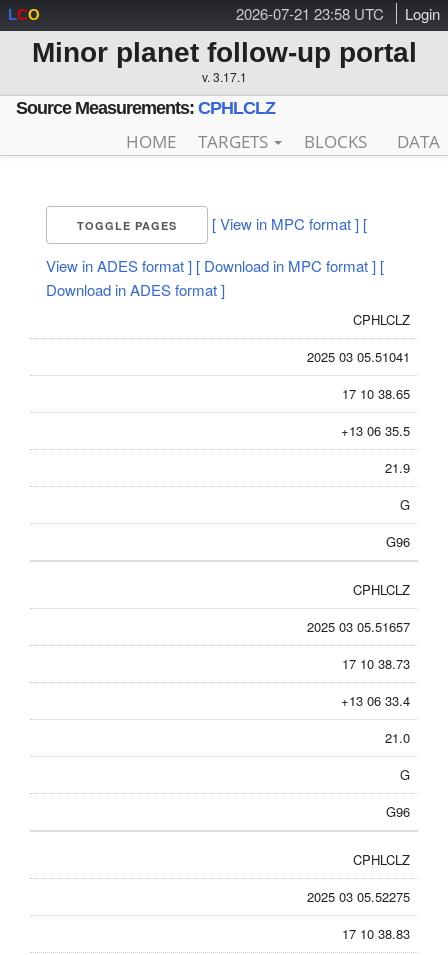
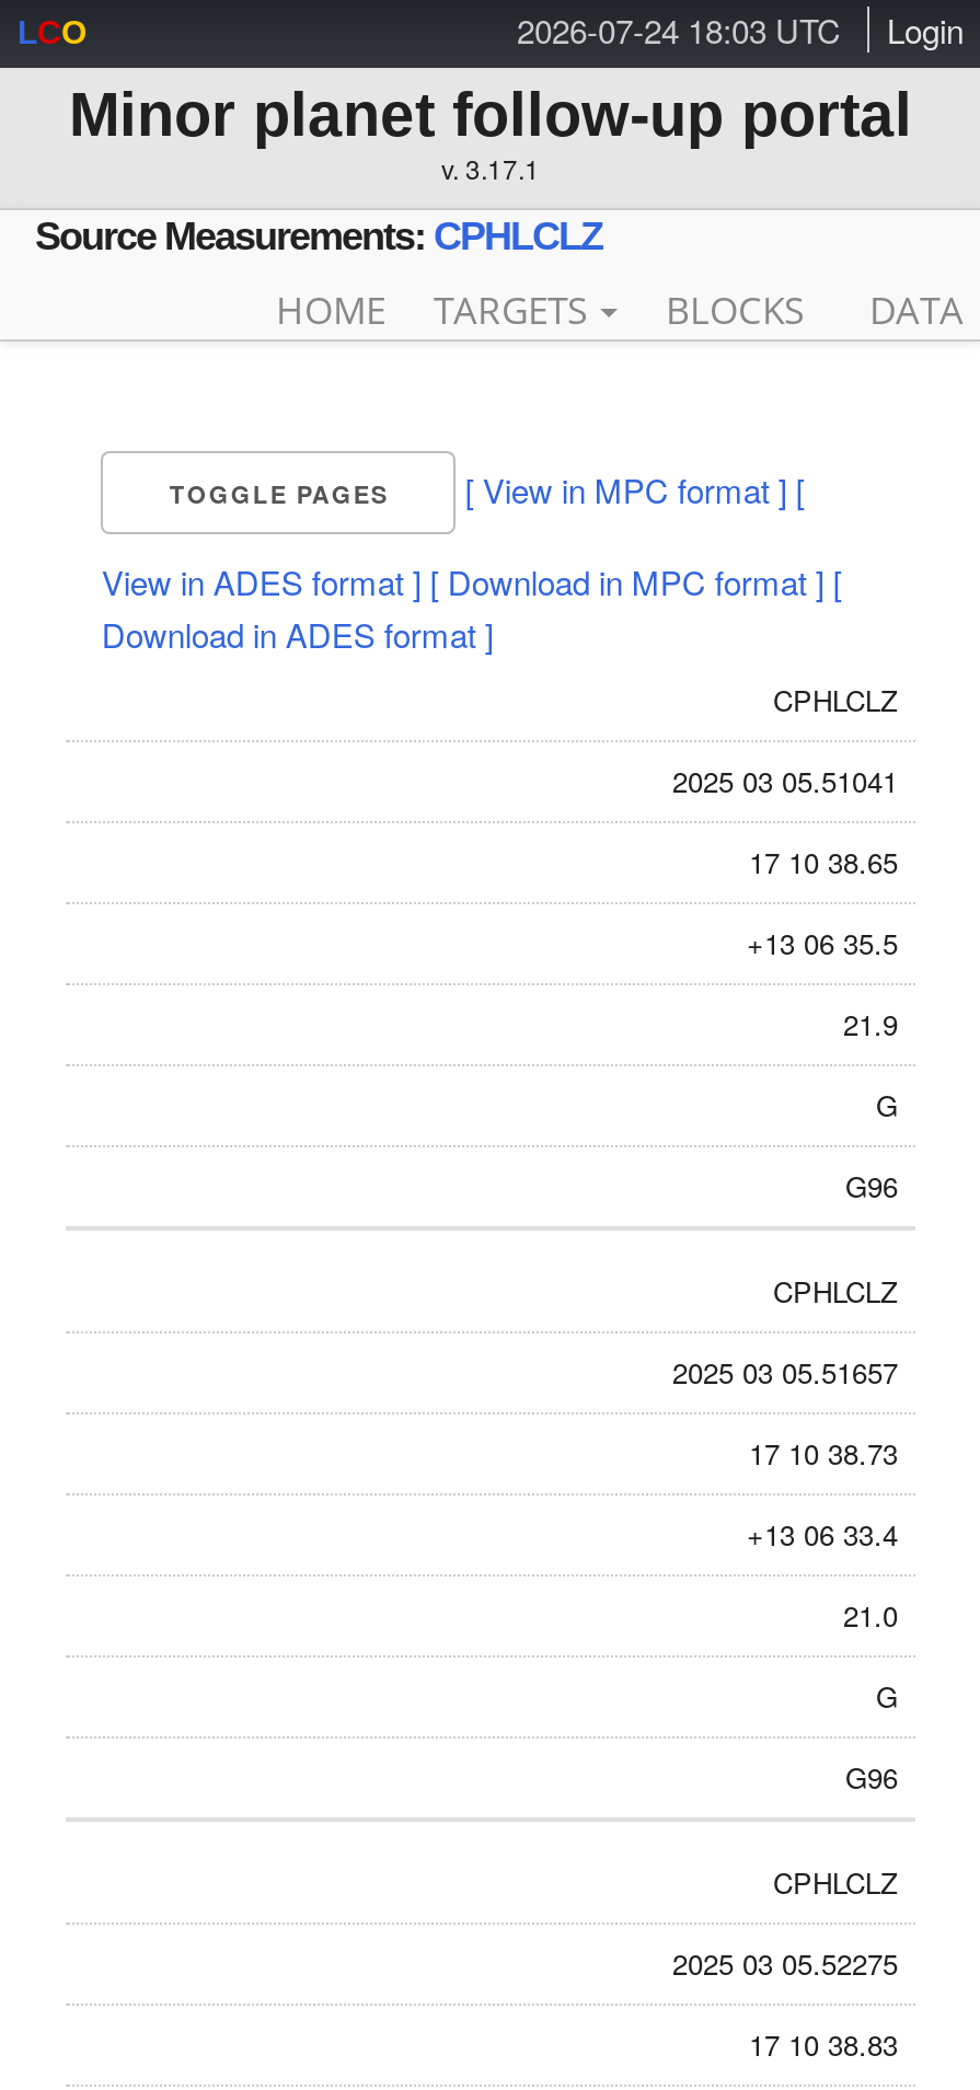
[236,3,440,24] 2026-07-21 23:58 UTC Login -> [517,7,964,53] 2026-07-24 18:03 UTC Login

